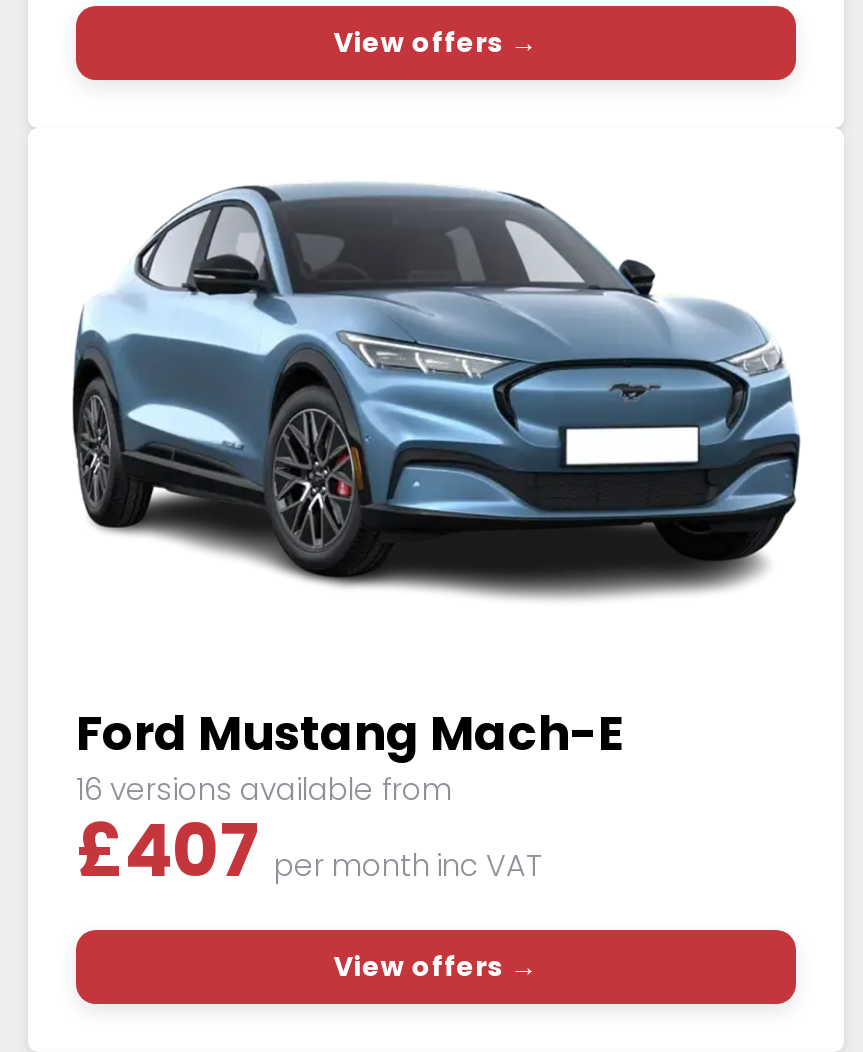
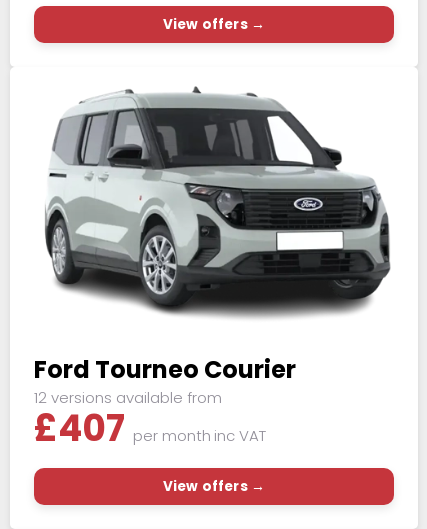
[70,168,802,766] [image] | Ford Mustang Mach-E -> [32,86,396,386] [image] | Ford Tourneo Courier
[76,768,452,810] 16 versions available from -> [34,387,222,408] 12 versions available from

